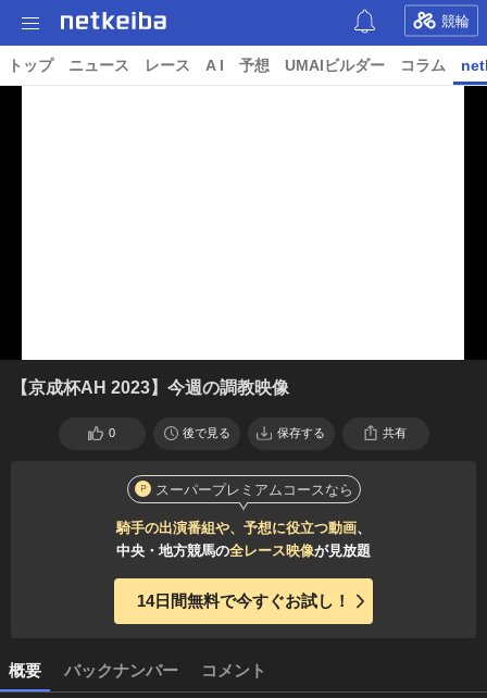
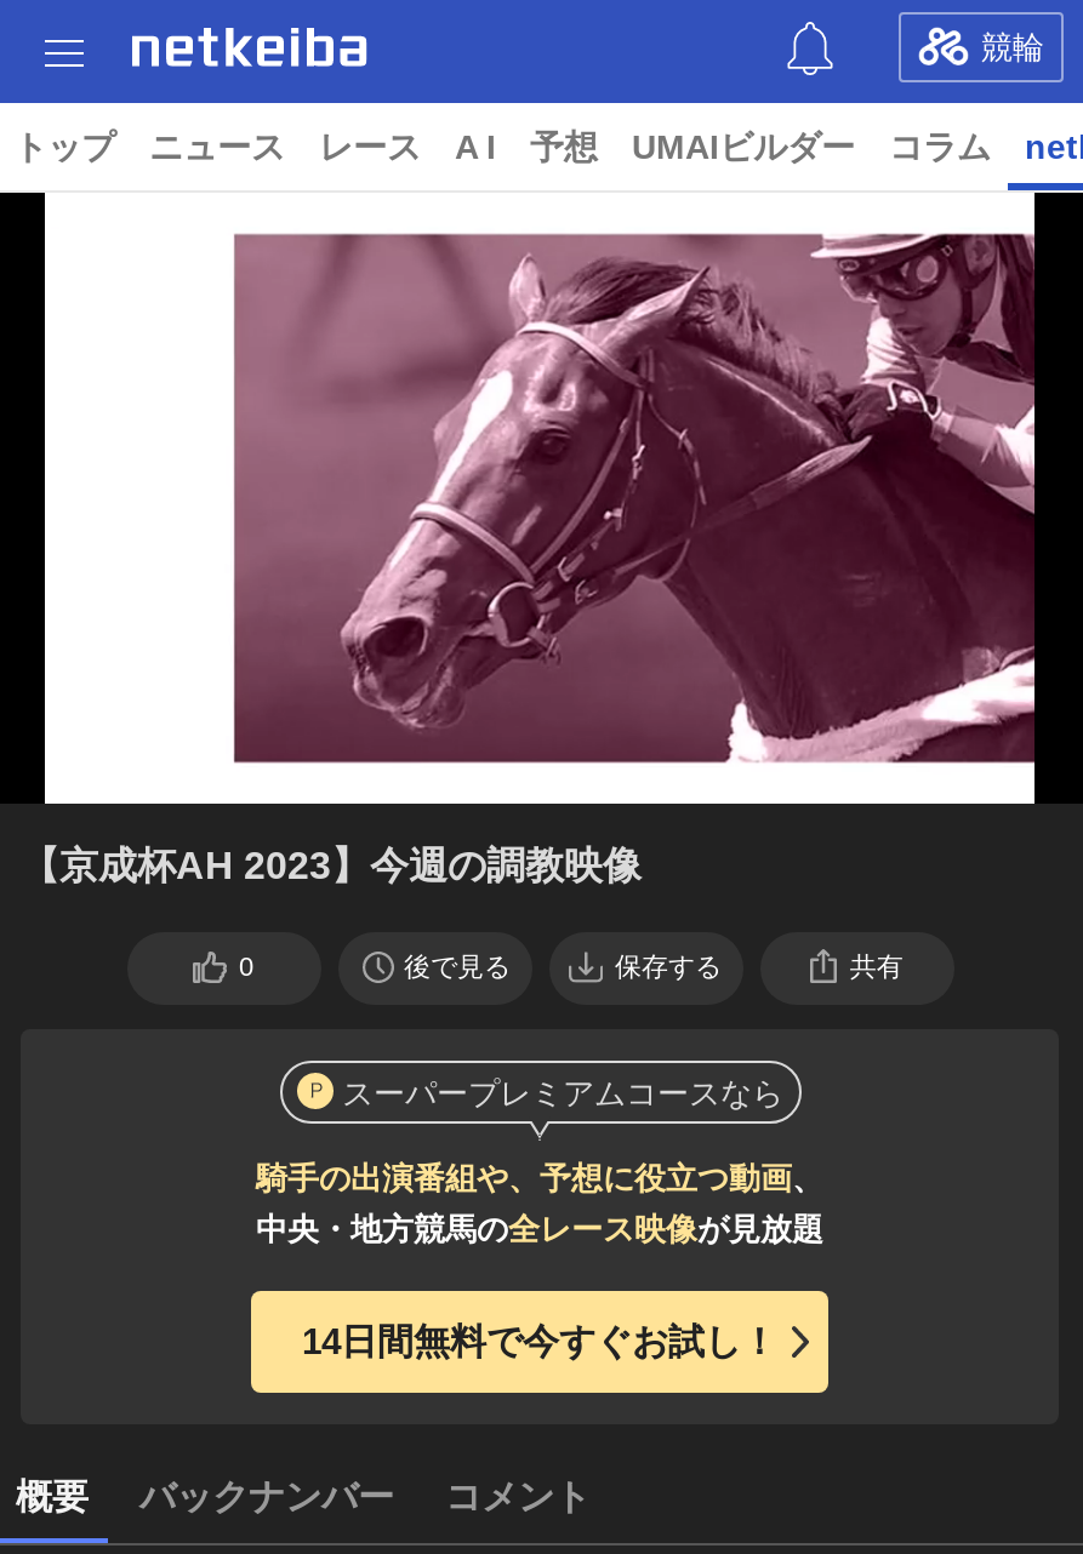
none -> [232,232,1037,765] [image]

